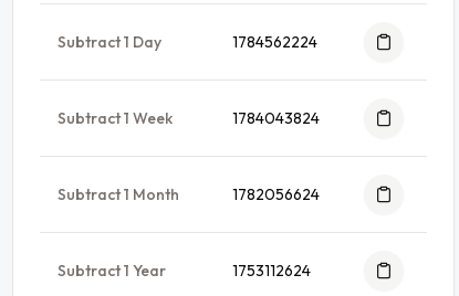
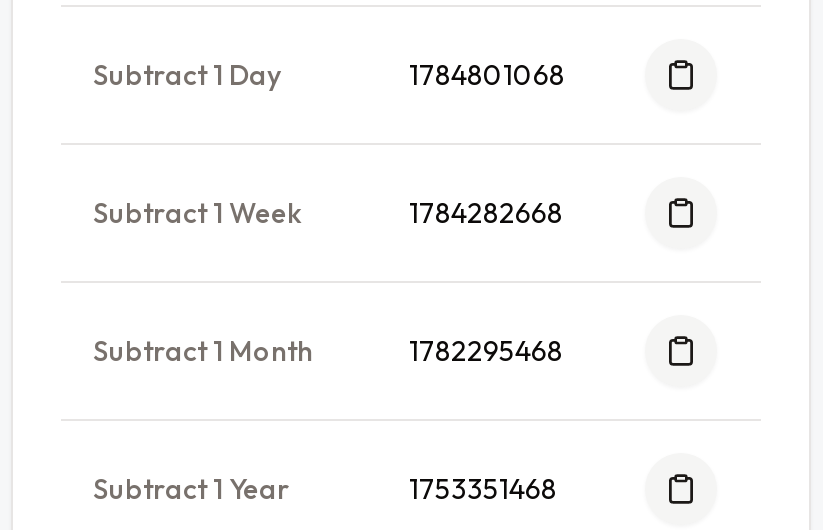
[232,32,317,52] 1784562224 -> [409,57,565,93] 1784801068
[232,108,320,128] 1784043824 -> [409,195,563,231] 1784282668
[232,184,320,204] 1782056624 -> [409,333,563,369] 1782295468
[232,261,311,281] 1753112624 -> [409,471,557,507] 1753351468

